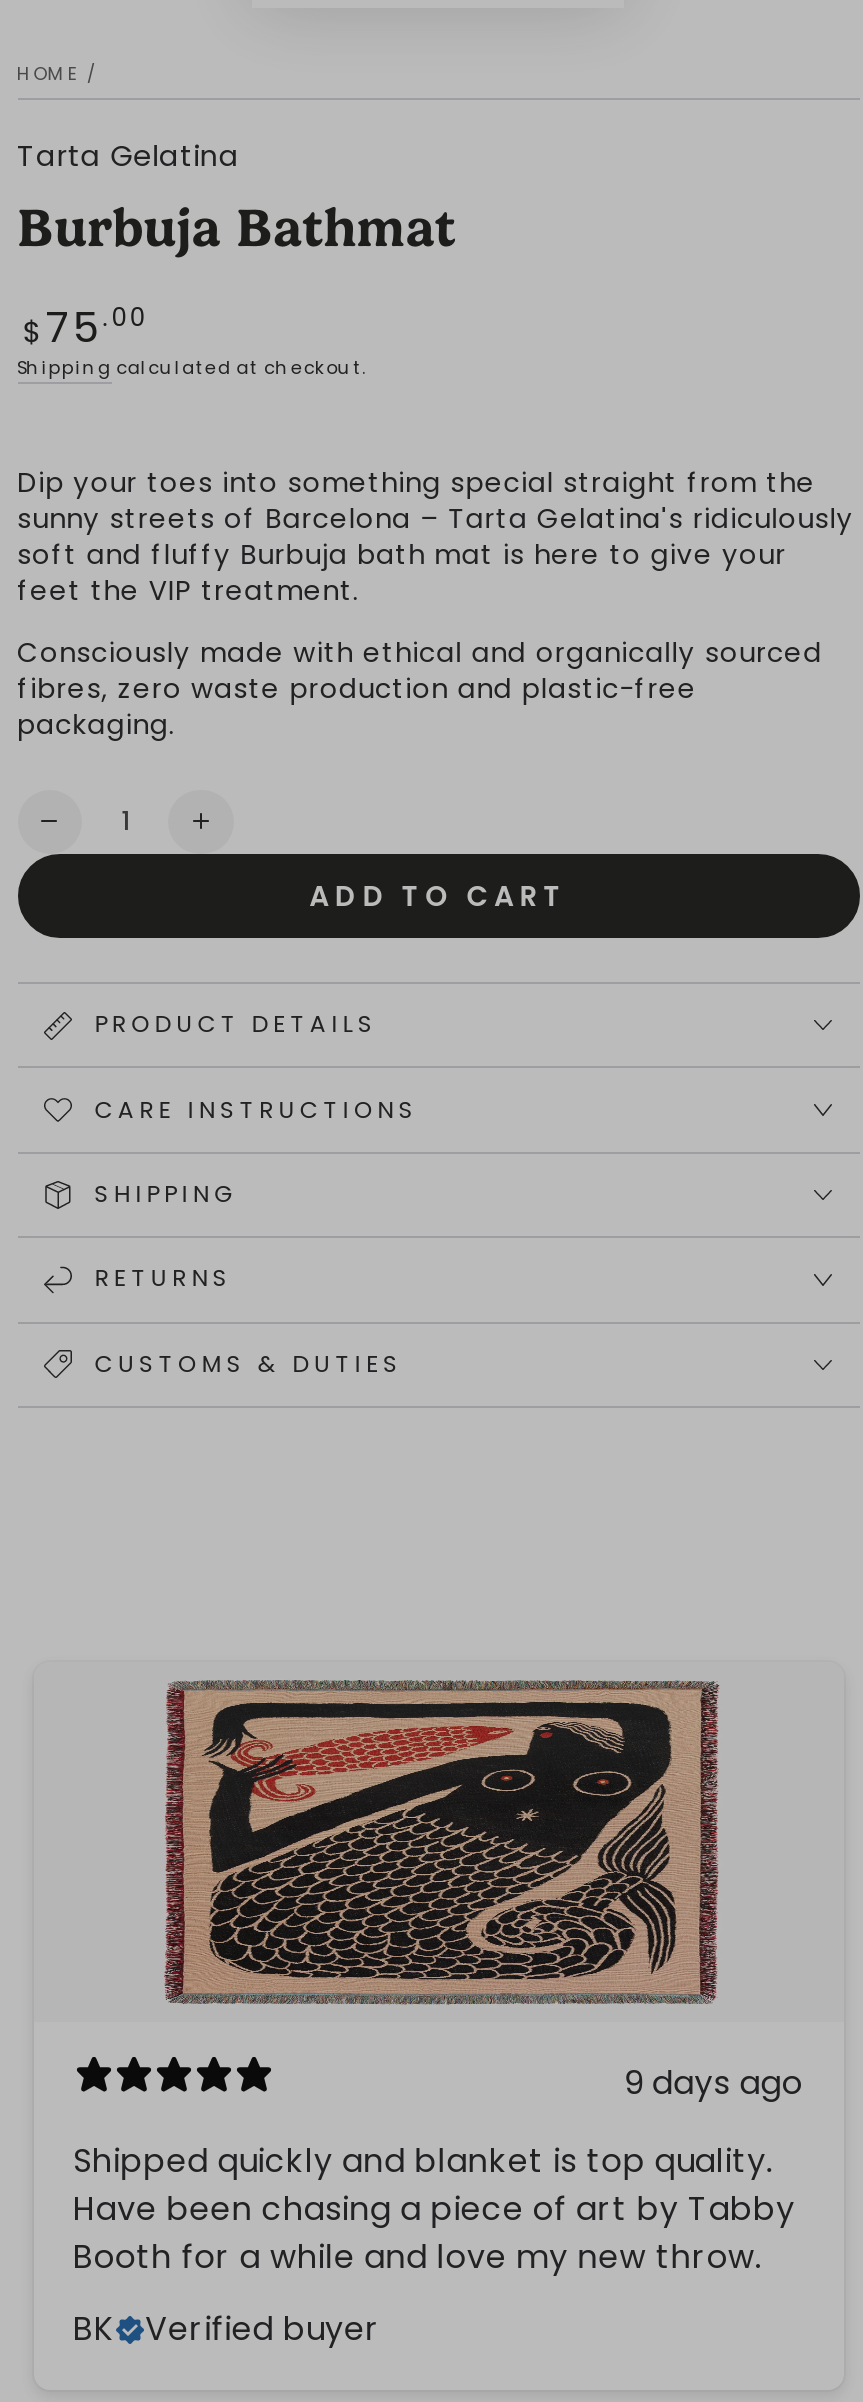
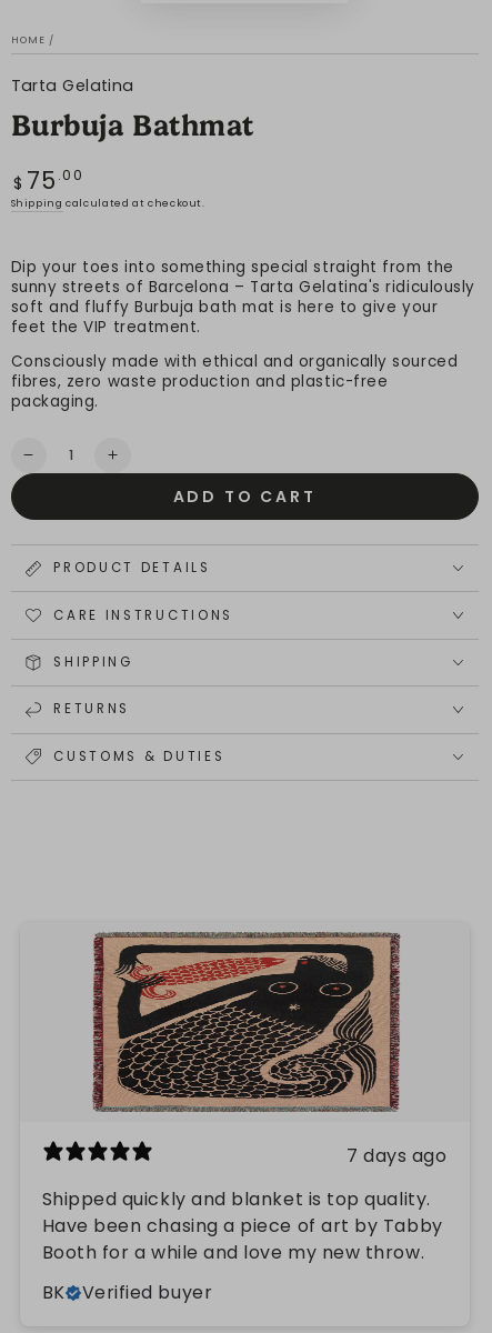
[624,2061,803,2107] 9 days ago -> [347,1144,447,1169] 7 days ago

